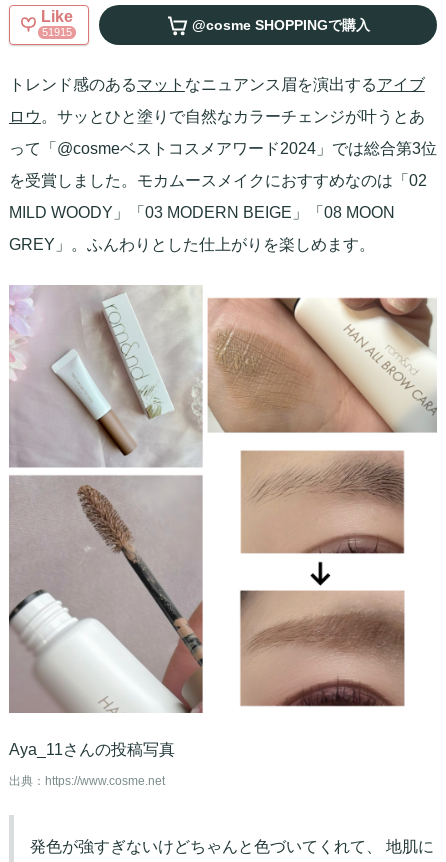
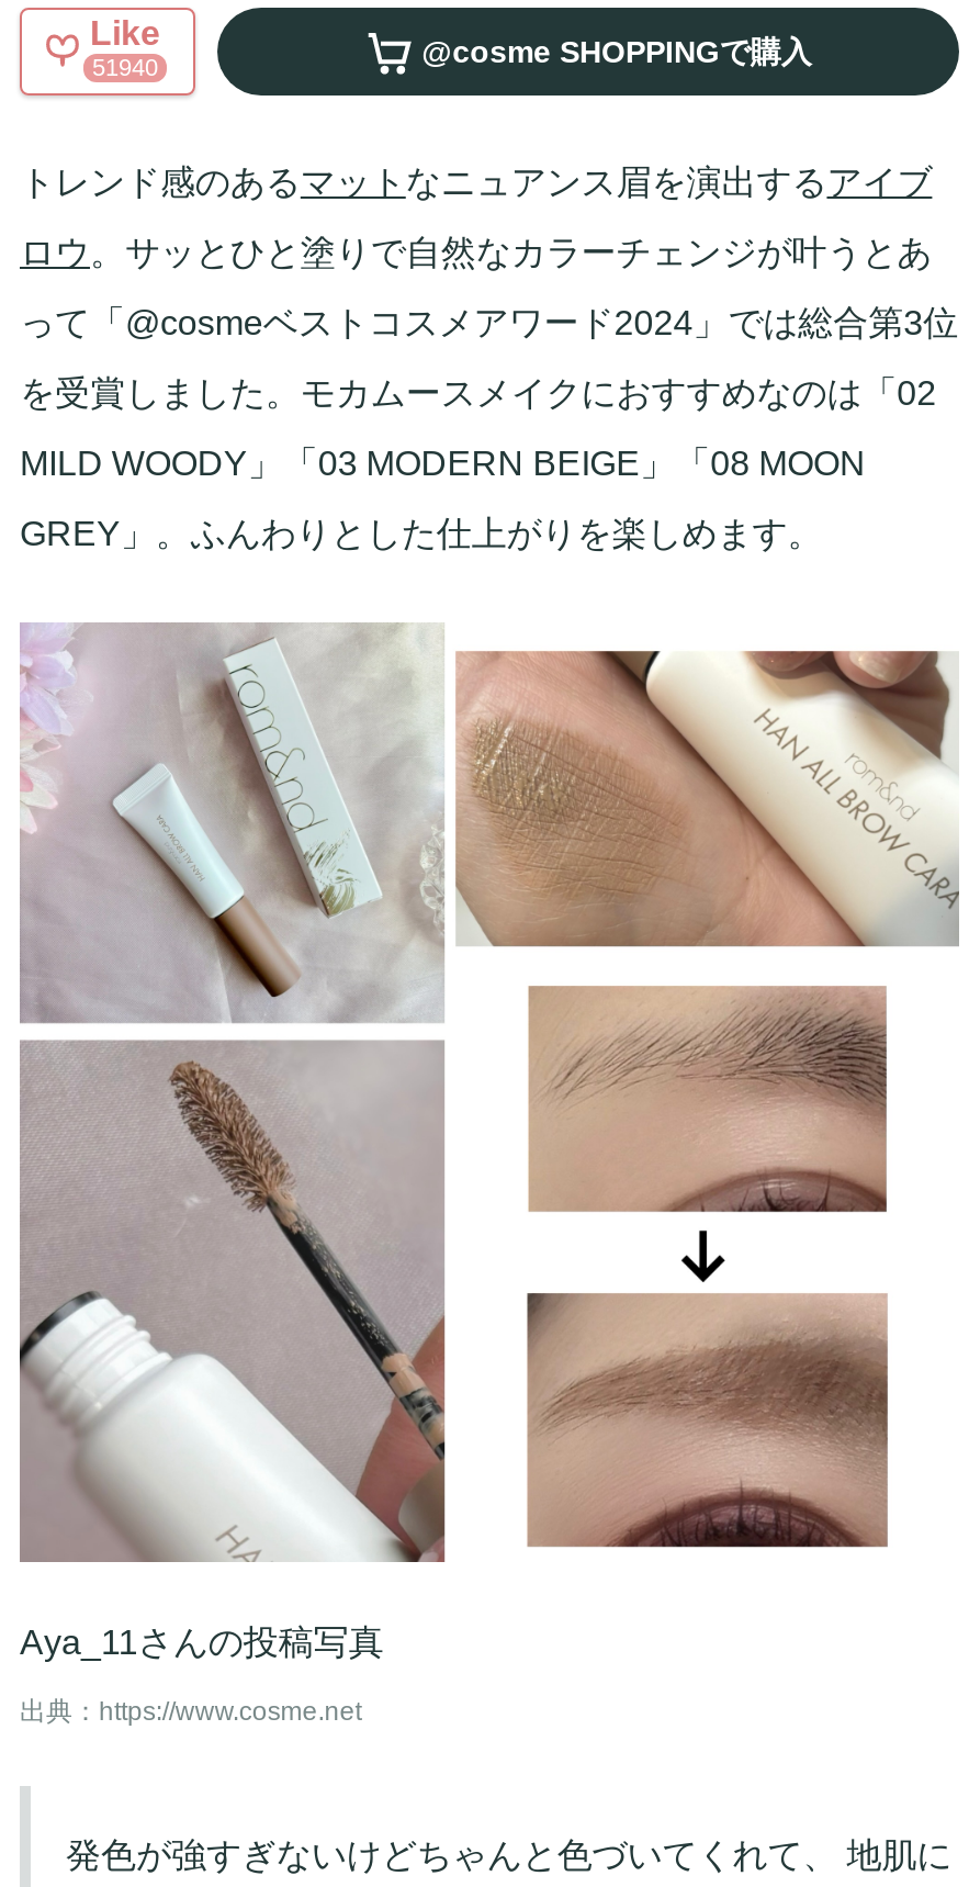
[42,26,72,38] 51915 -> [92,54,158,80] 51940

